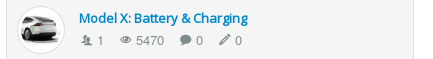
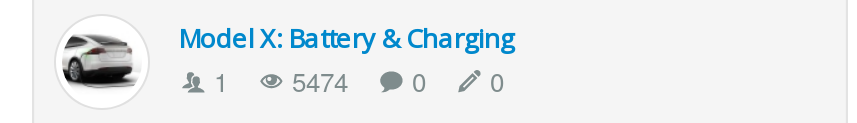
[93,30,242,49] 1 5470 0 0 -> [206,62,504,100] 1 5474 0 0

